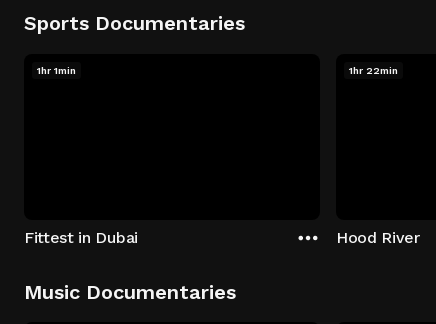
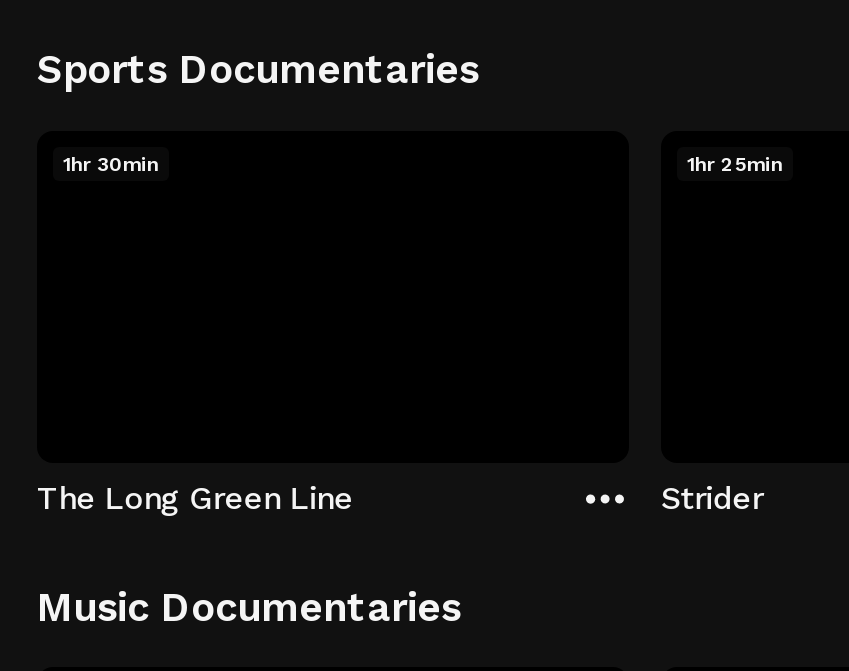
[37,64,76,75] 1hr 1min -> [63,152,159,174] 1hr 30min
[349,64,398,75] 1hr 22min -> [687,152,783,174] 1hr 25min
[24,228,138,247] Fittest in Dubai -> [37,479,353,517] The Long Green Line
[336,228,420,247] Hood River -> [661,479,763,517] Strider

